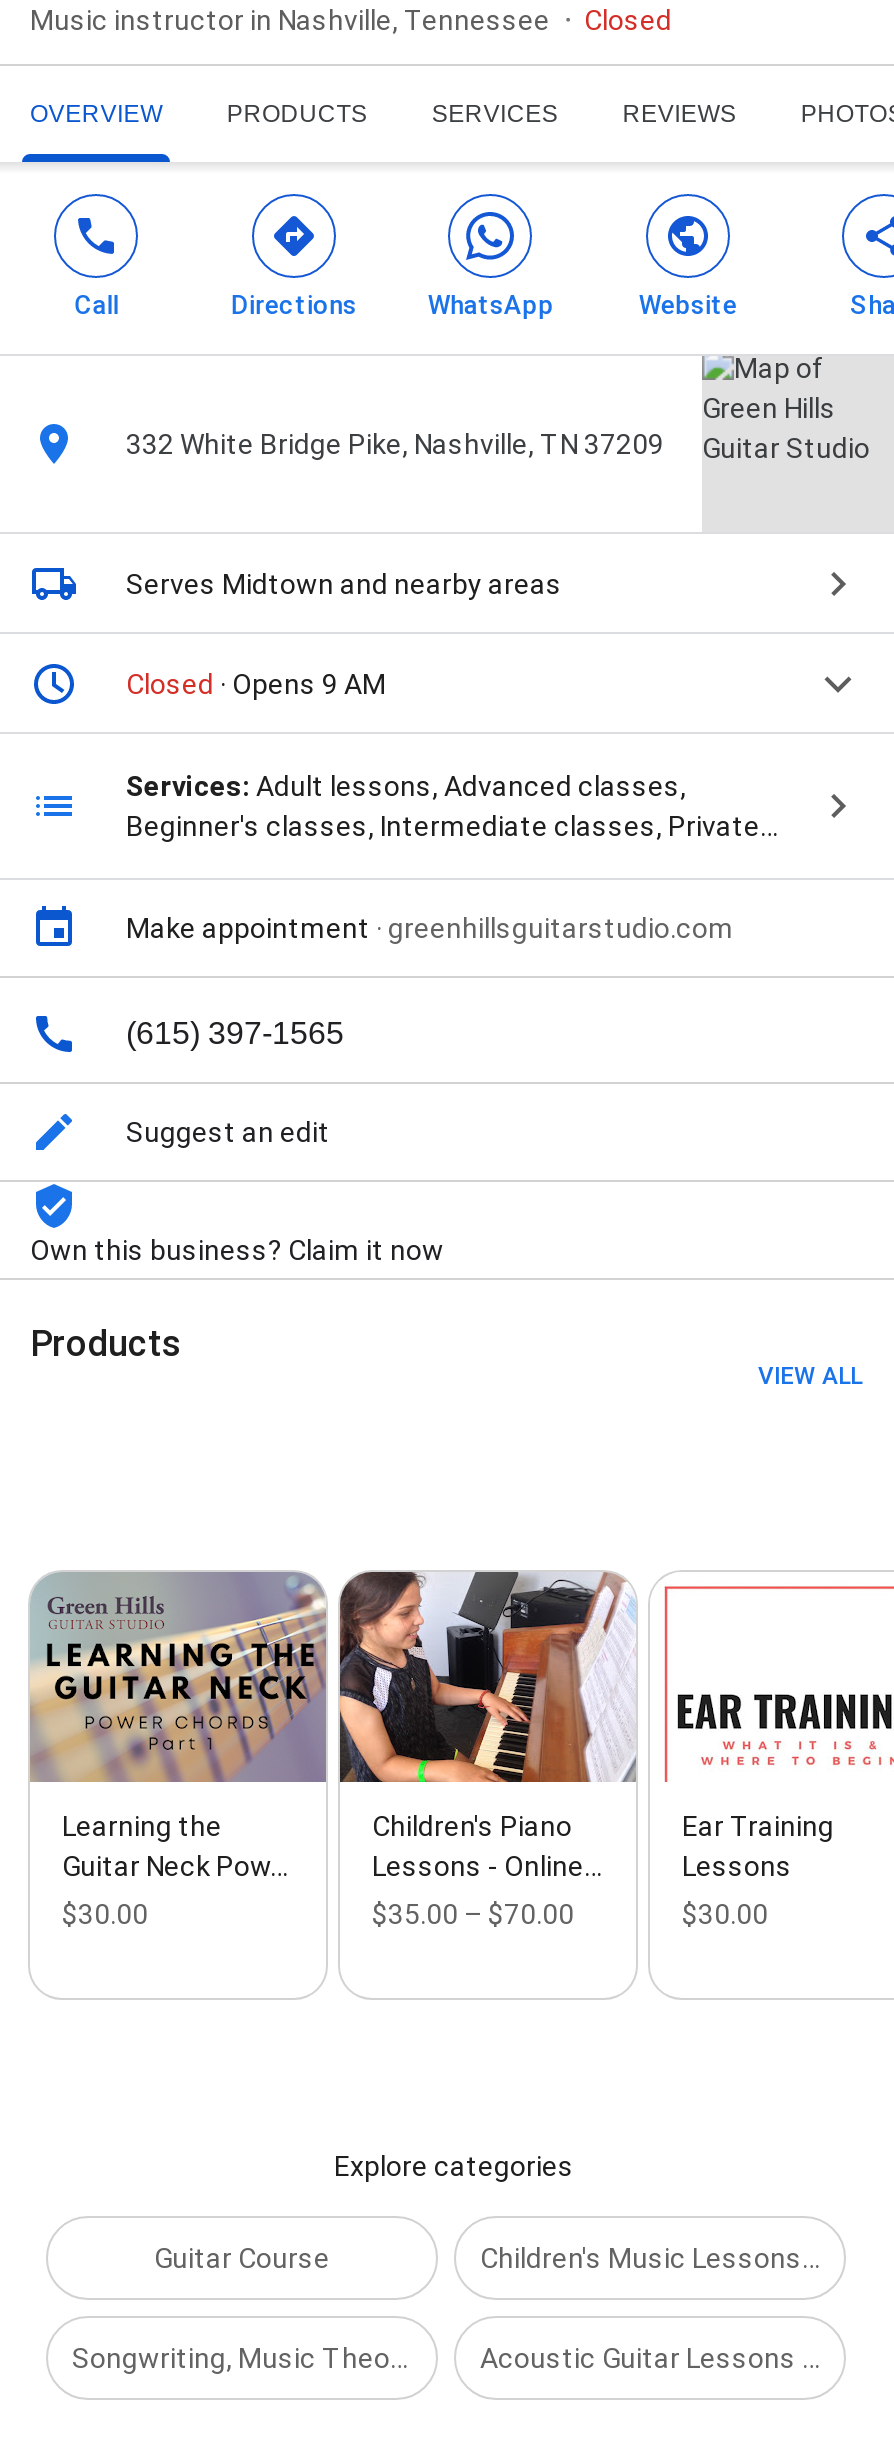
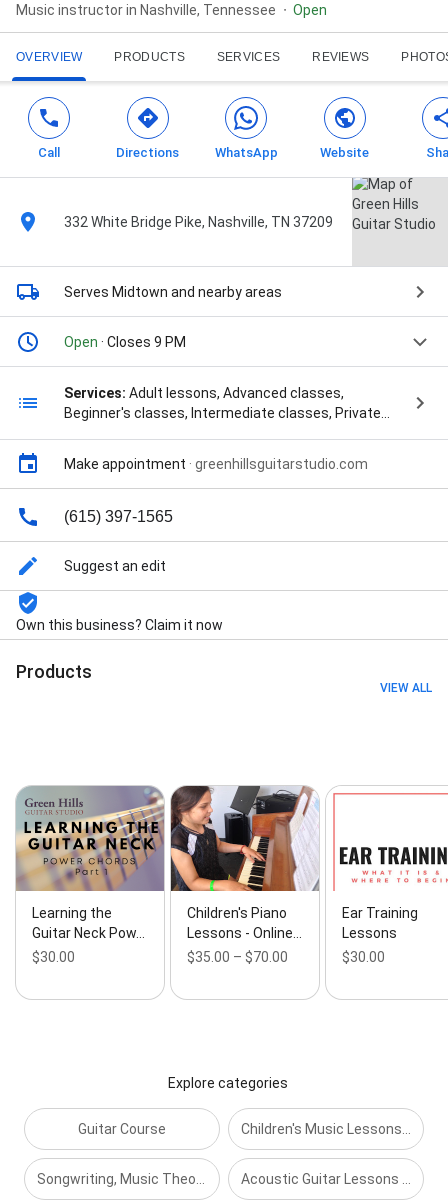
[584,4,672,36] Closed -> [293,2,327,18] Open
[126,668,386,700] Closed · Opens 9 AM -> [64,334,186,350] Open · Closes 9 PM

